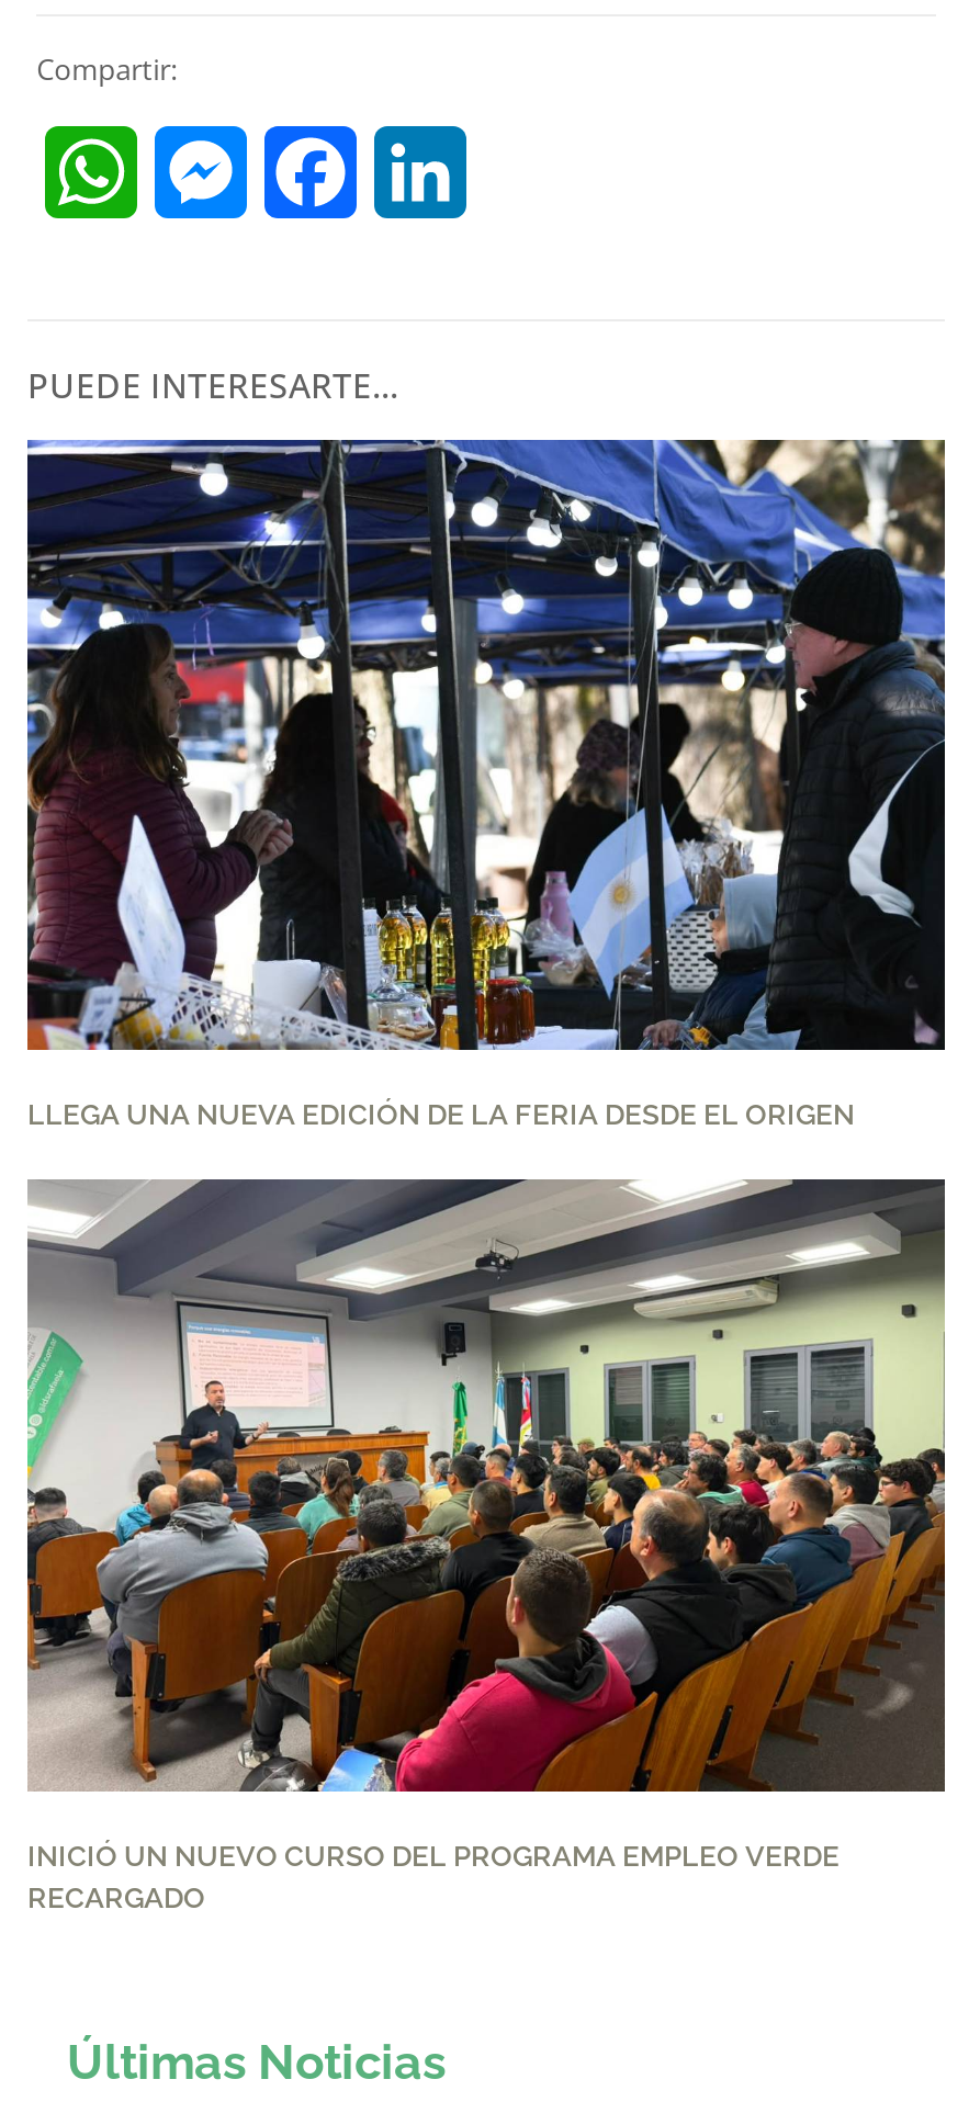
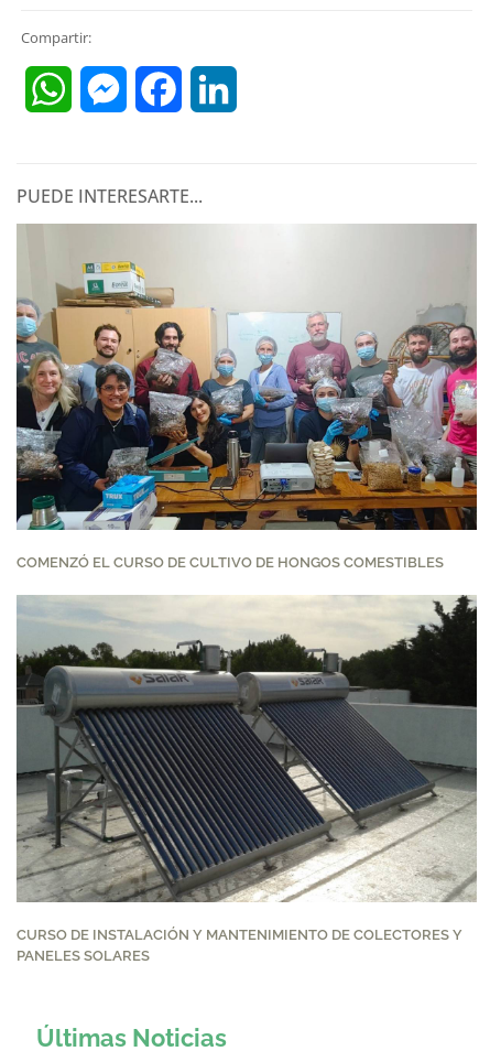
[25,438,947,1132] [image] | LLEGA UNA NUEVA EDICIÓN DE LA FERIA DESDE EL ORIGEN -> [15,224,478,571] [image] | COMENZÓ EL CURSO DE CULTIVO DE HONGOS COMESTIBLES
[25,1177,947,1914] [image] | INICIÓ UN NUEVO CURSO DEL PROGRAMA EMPLEO VERDE | RECARGADO -> [15,595,478,964] [image] | CURSO DE INSTALACIÓN Y MANTENIMIENTO DE COLECTORES Y | PANELES SOLARES

